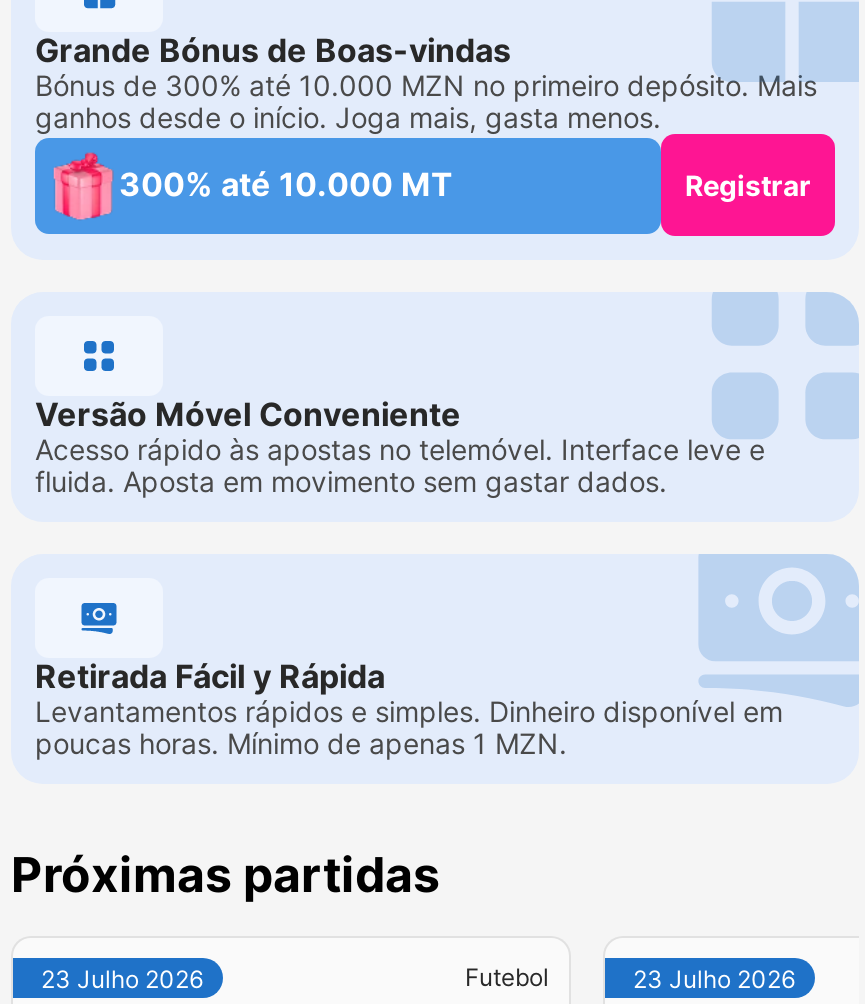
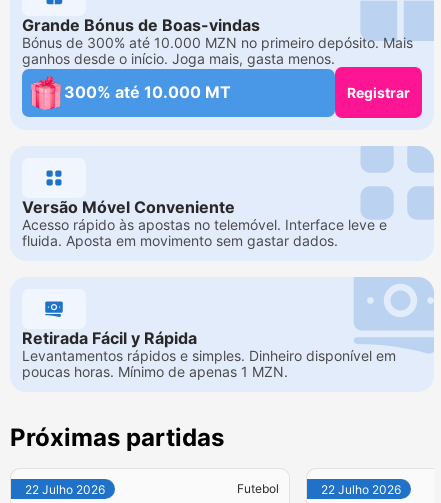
[41,964,203,994] 23 Julho 2026 -> [25,482,105,497] 22 Julho 2026
[633,964,795,994] 23 Julho 2026 -> [321,482,401,497] 22 Julho 2026

